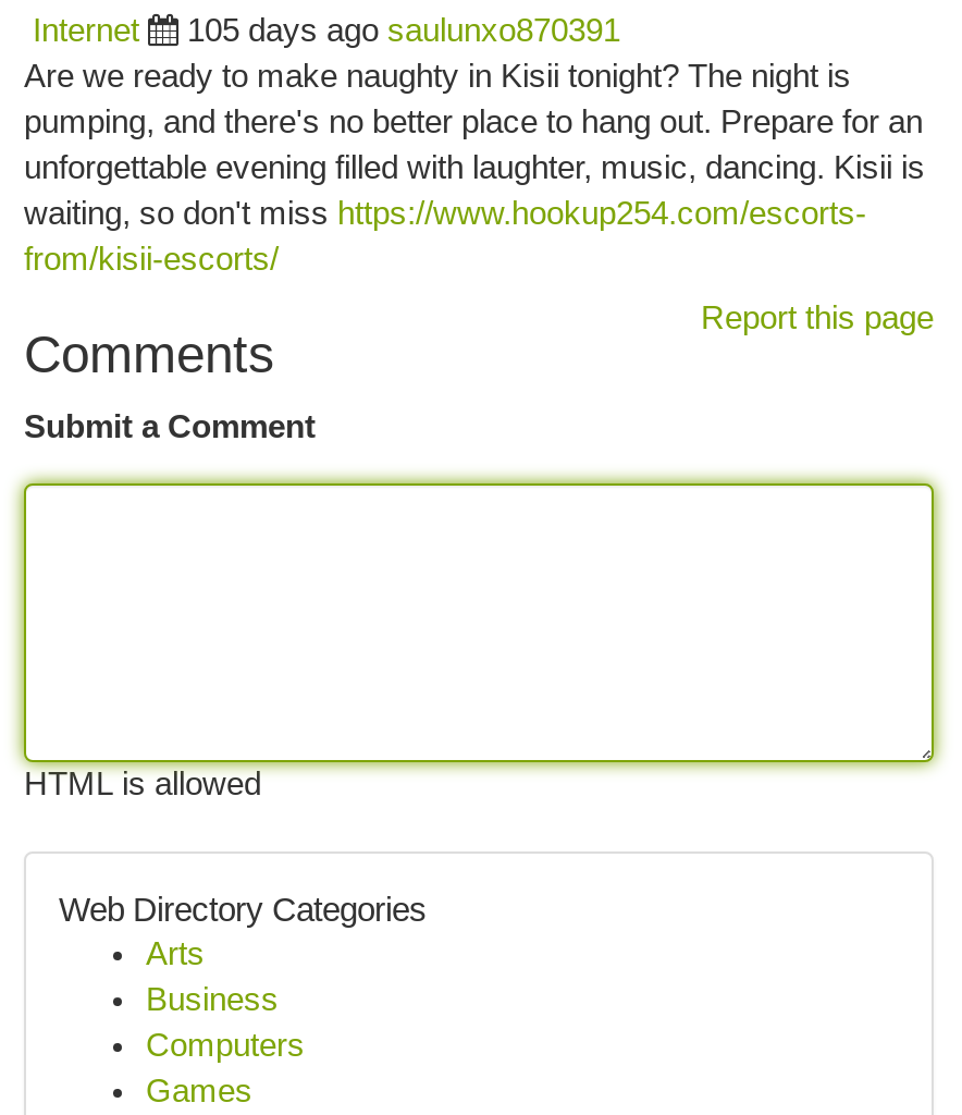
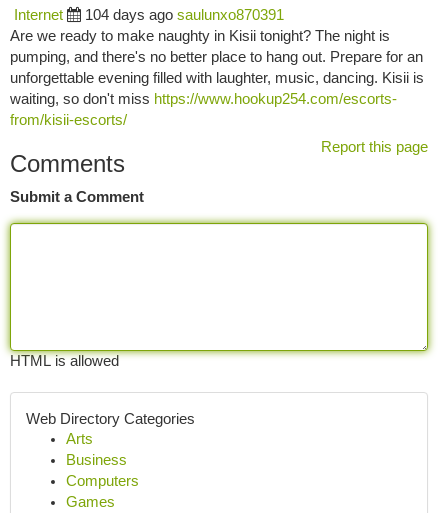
[187,13,620,48] 105 days ago saulunxo870391 -> [85,7,284,23] 104 days ago saulunxo870391

